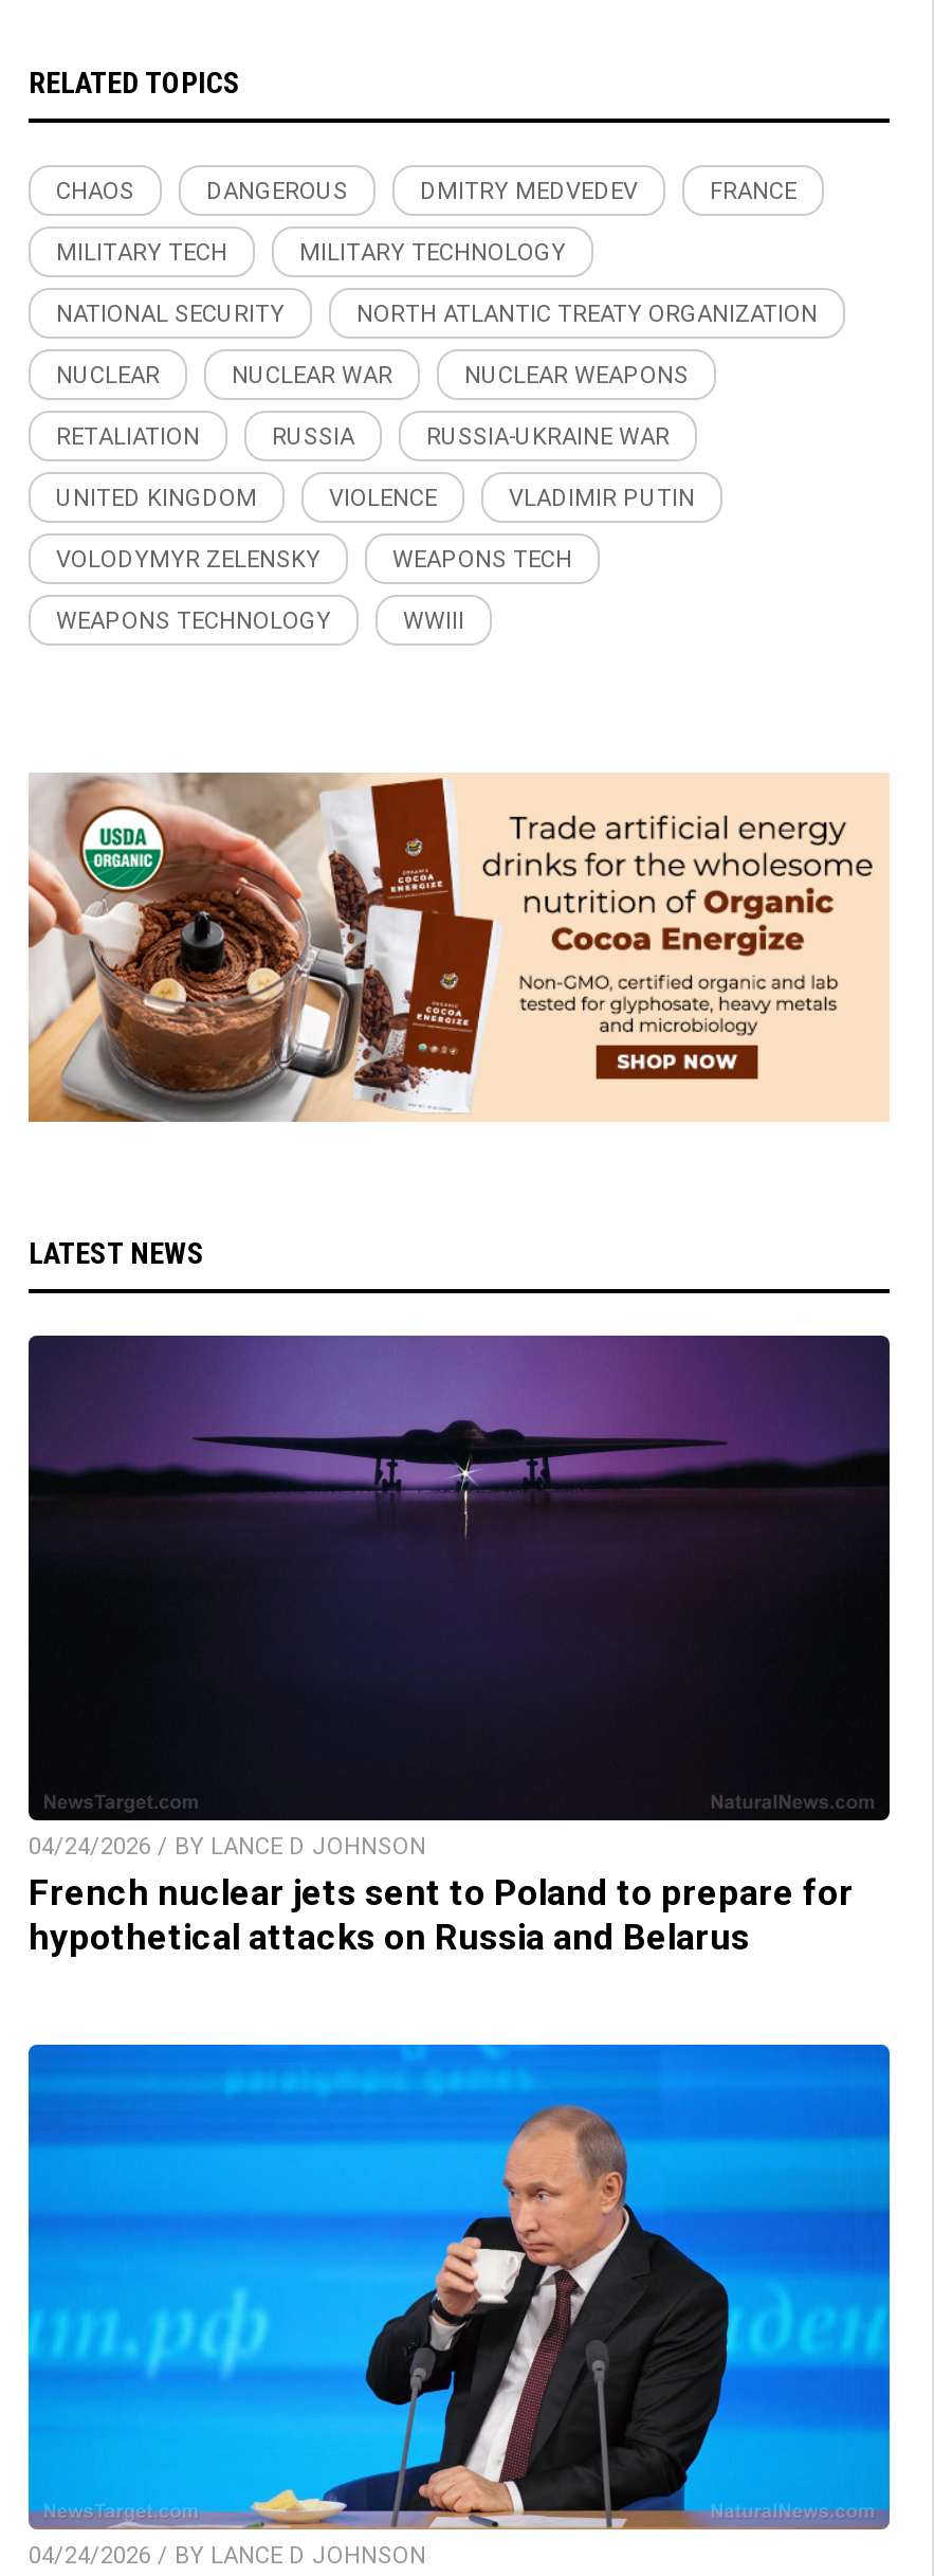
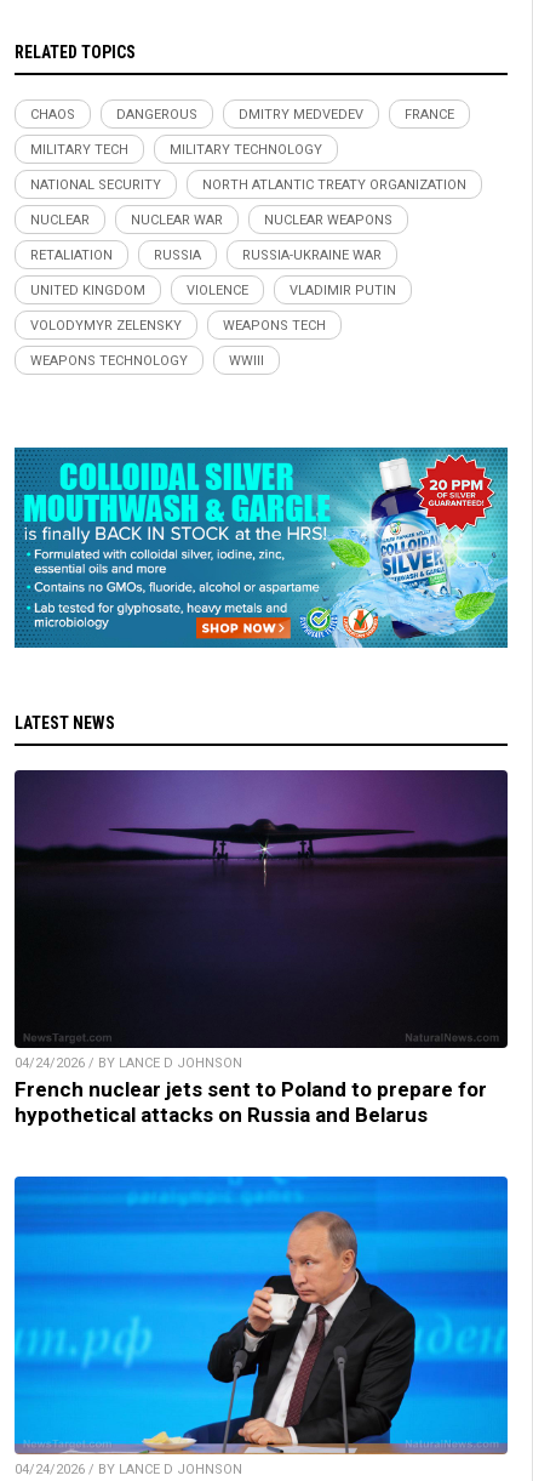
[26,770,890,1124] [image] -> [13,446,509,649] [image]

